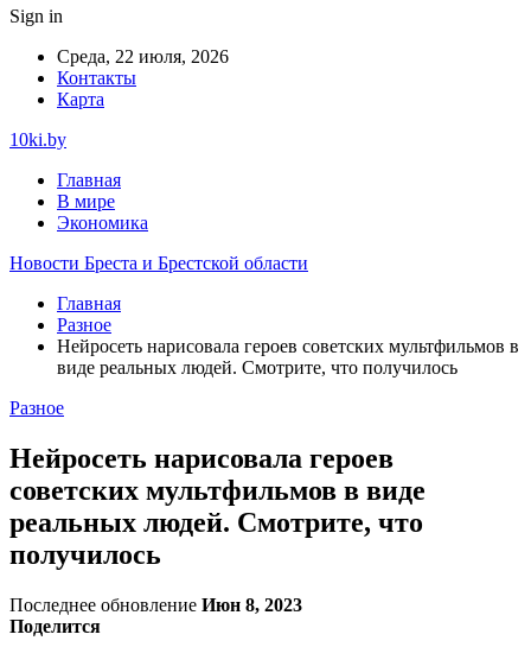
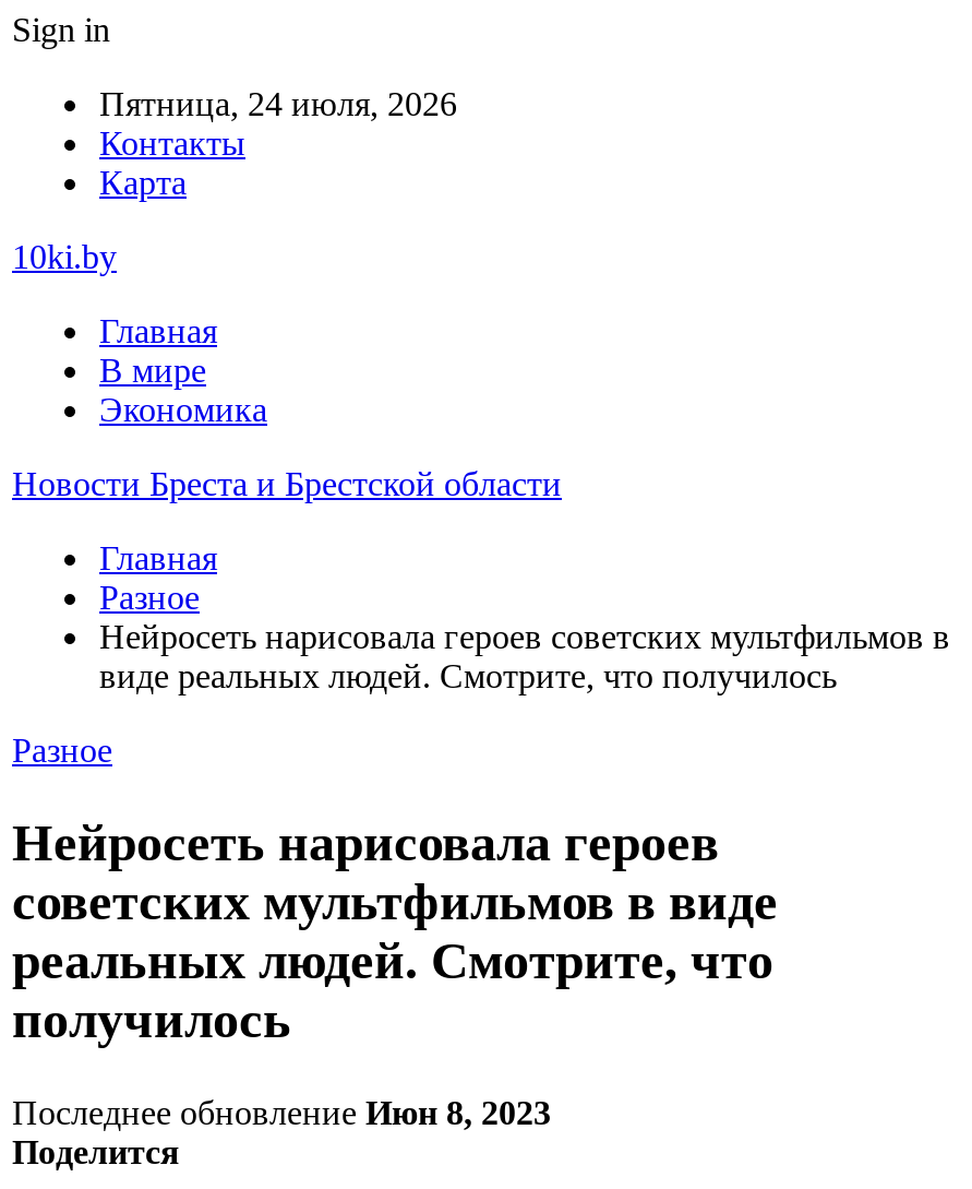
[57,46,229,66] Среда, 22 июля, 2026 -> [99,85,457,122] Пятница, 24 июля, 2026

